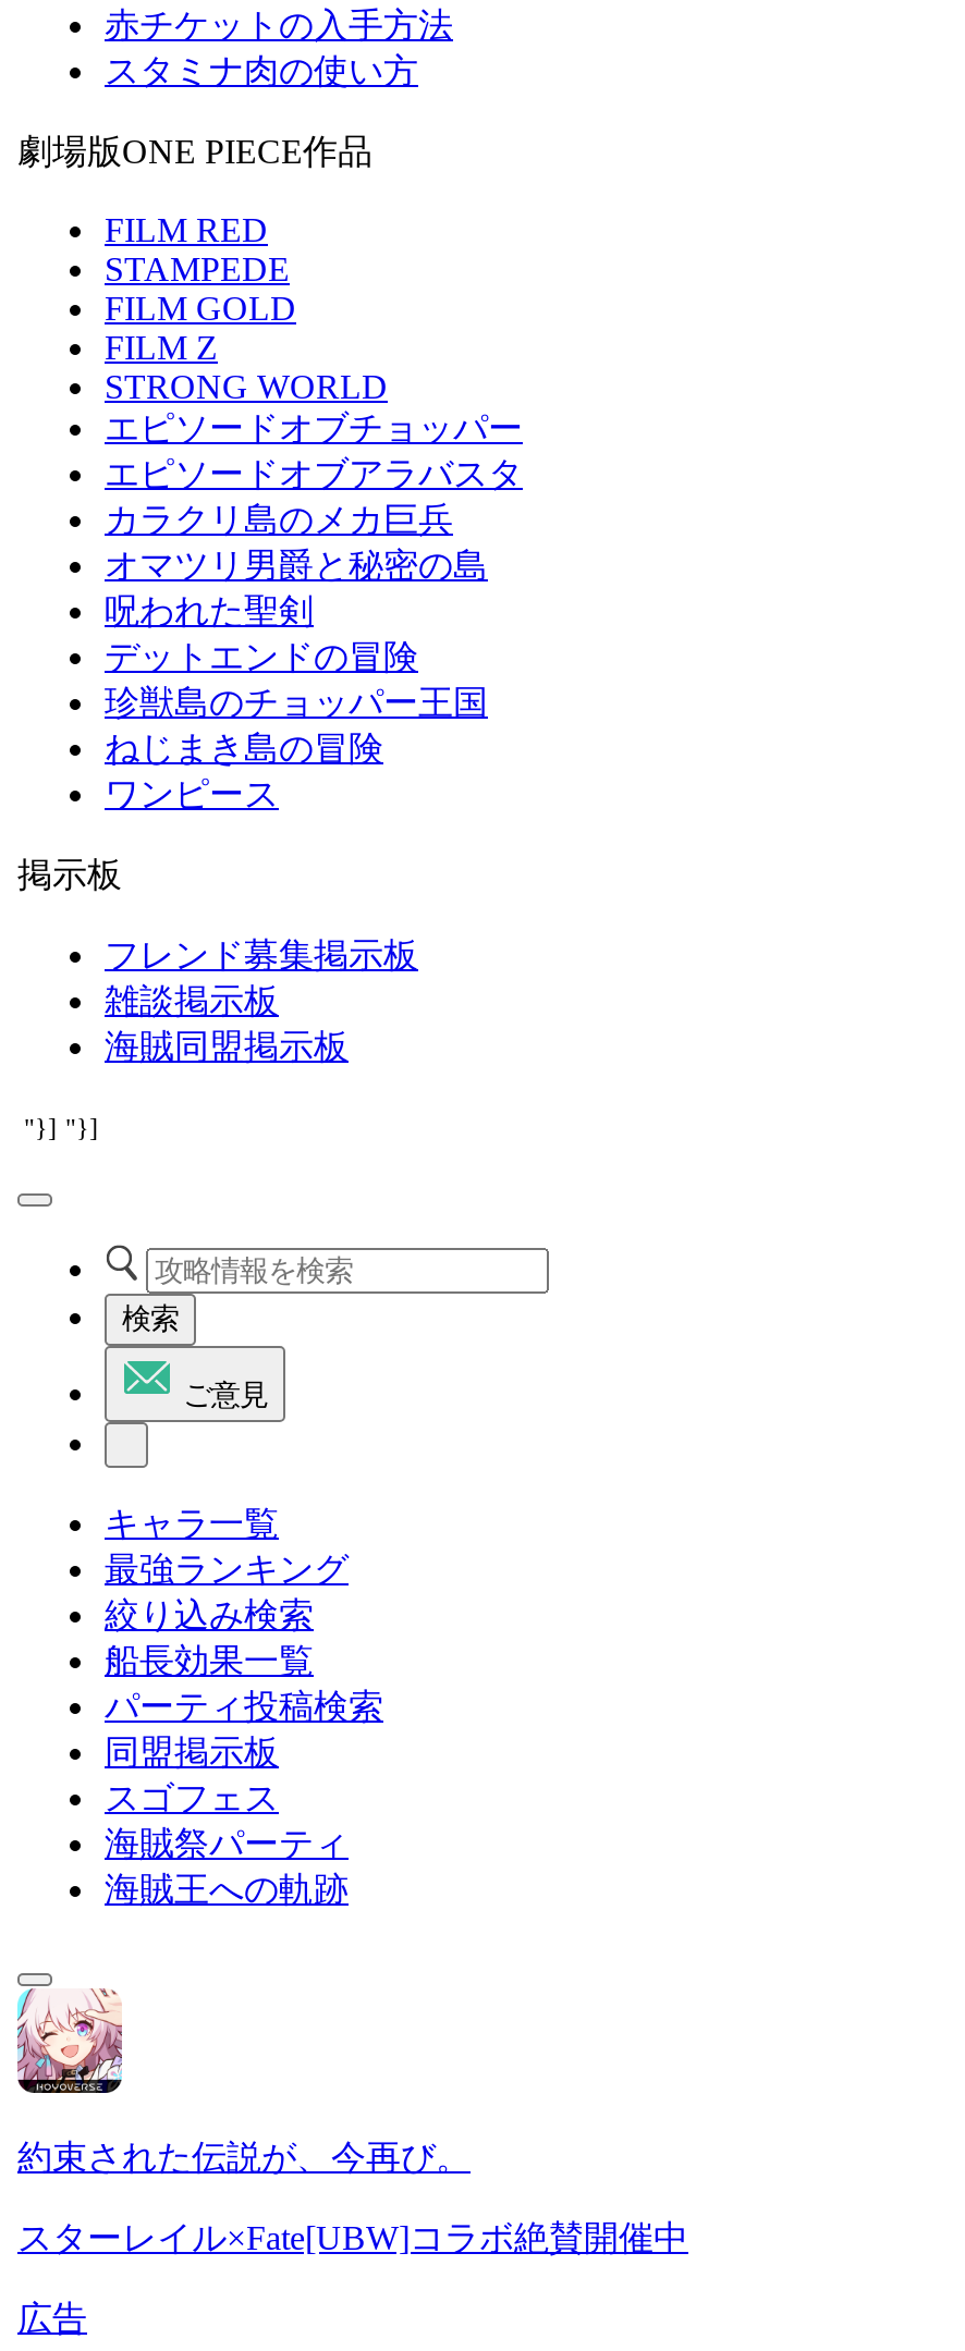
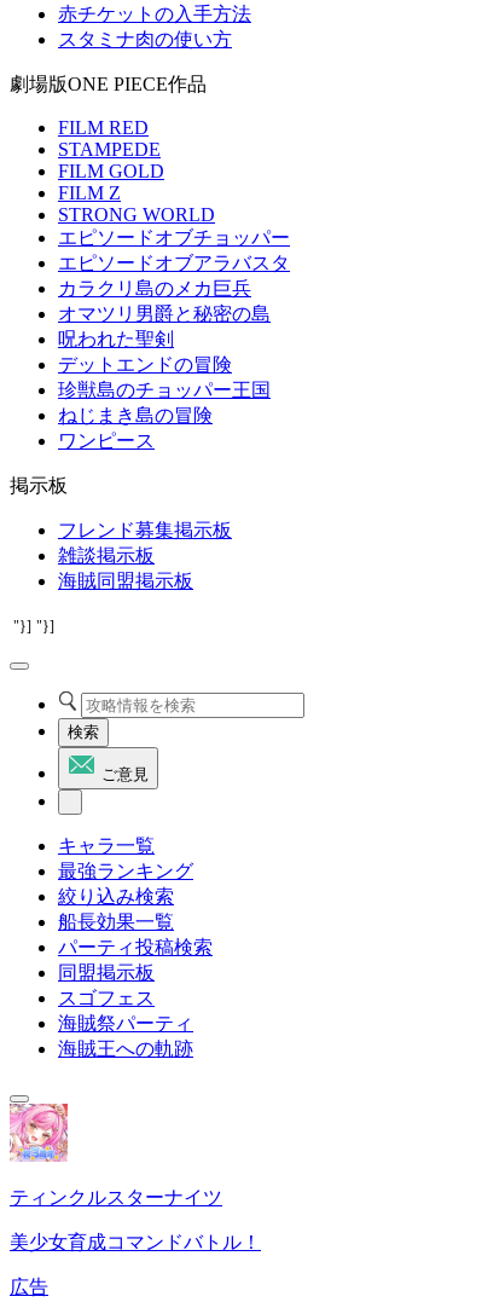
[15,1986,471,2176] [image] | 約束された伝説が、今再び。 -> [8,1102,222,1208] [image] | ティンクルスターナイツ
[17,2219,688,2256] スターレイル×Fate[UBW]コラボ絶賛開催中 -> [10,1232,261,1252] 美少女育成コマンドバトル！

